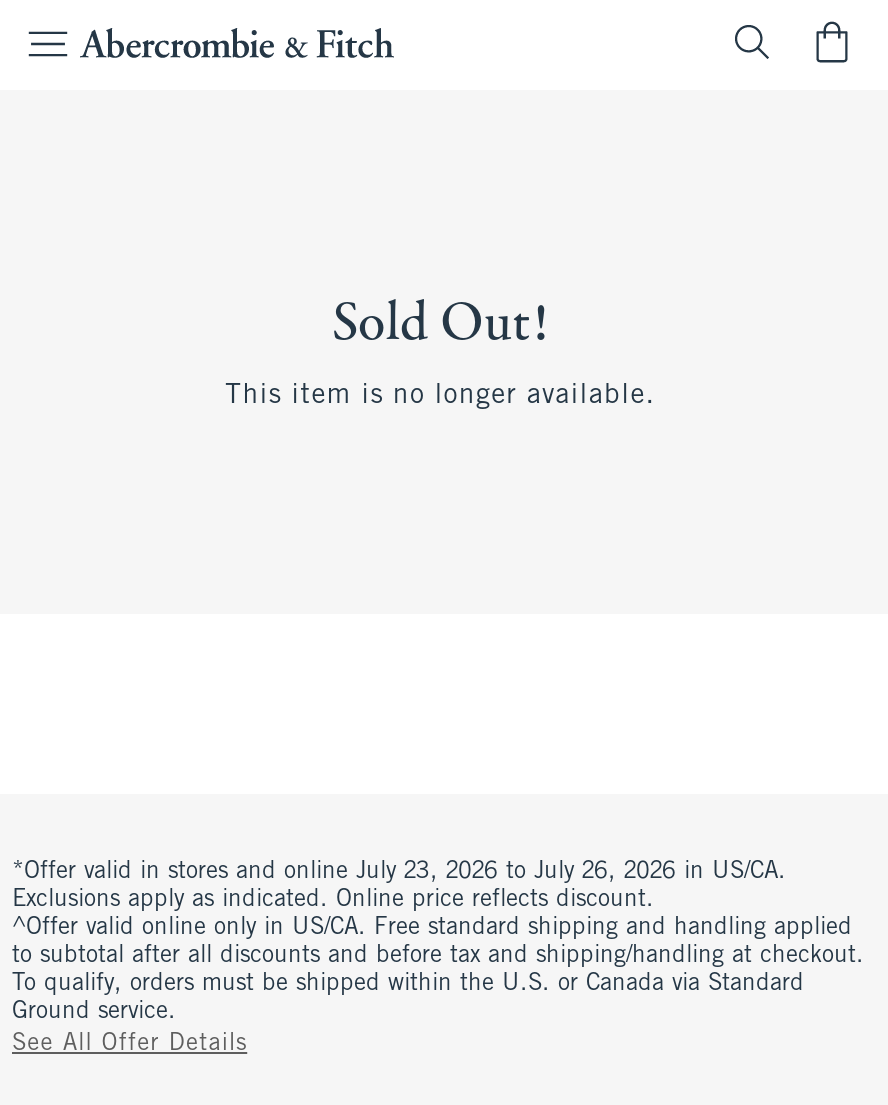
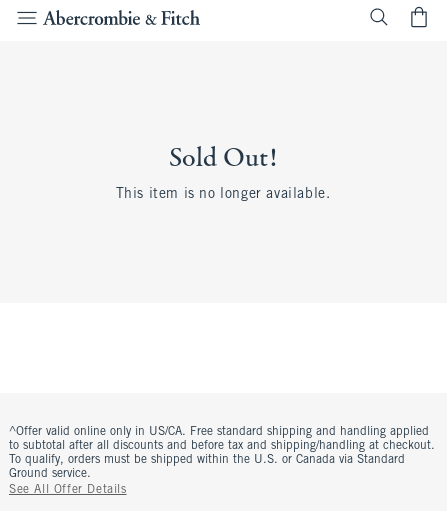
[12,860,786,912] *Offer valid in stores and online July 23, 2026 to July 26, 2026 in US/CA. | Exclusions apply as indicated. Online price reflects discount. -> none

